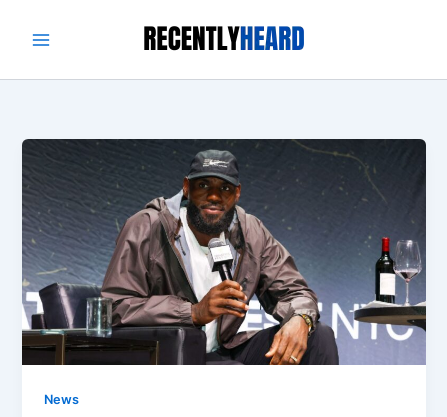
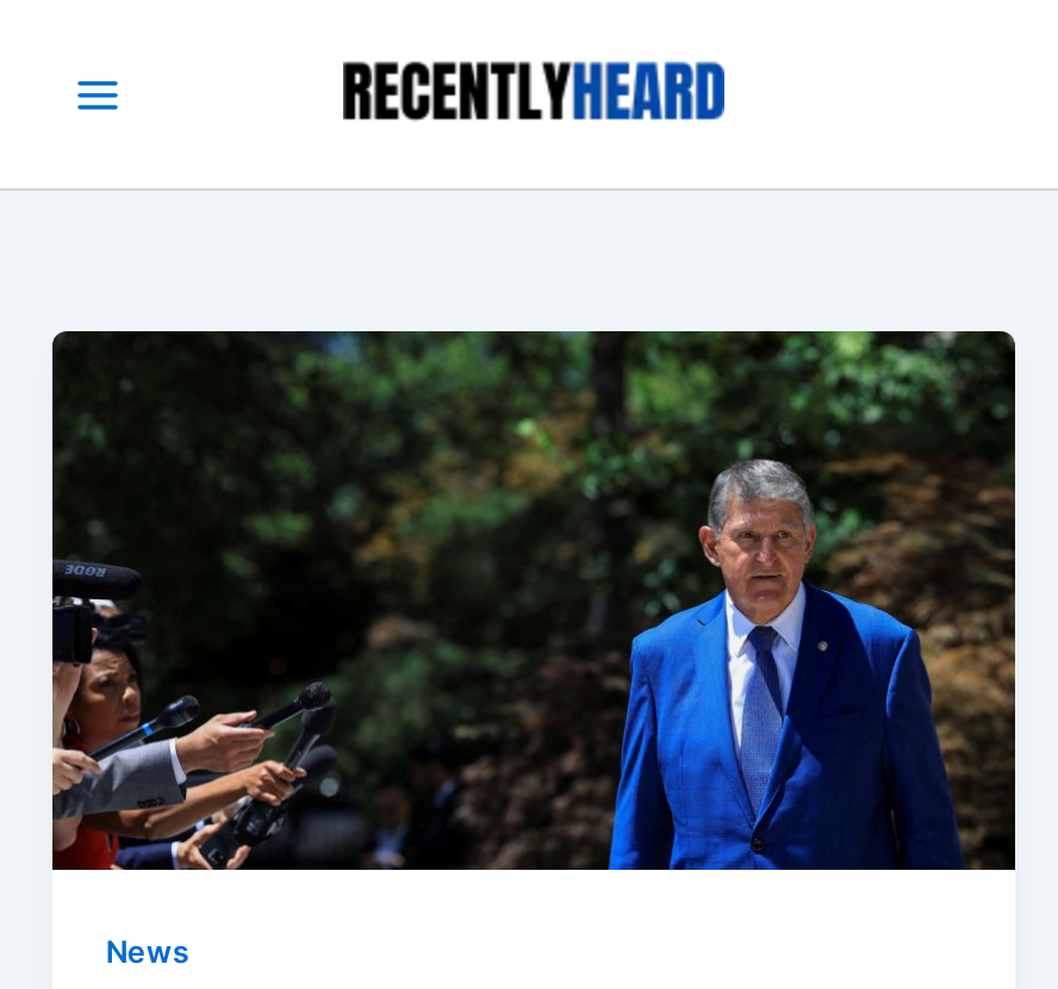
[21,138,427,366] [image] -> [50,329,1017,872] [image]

